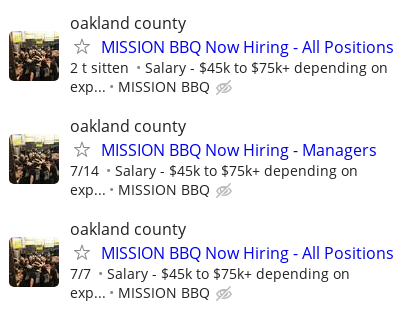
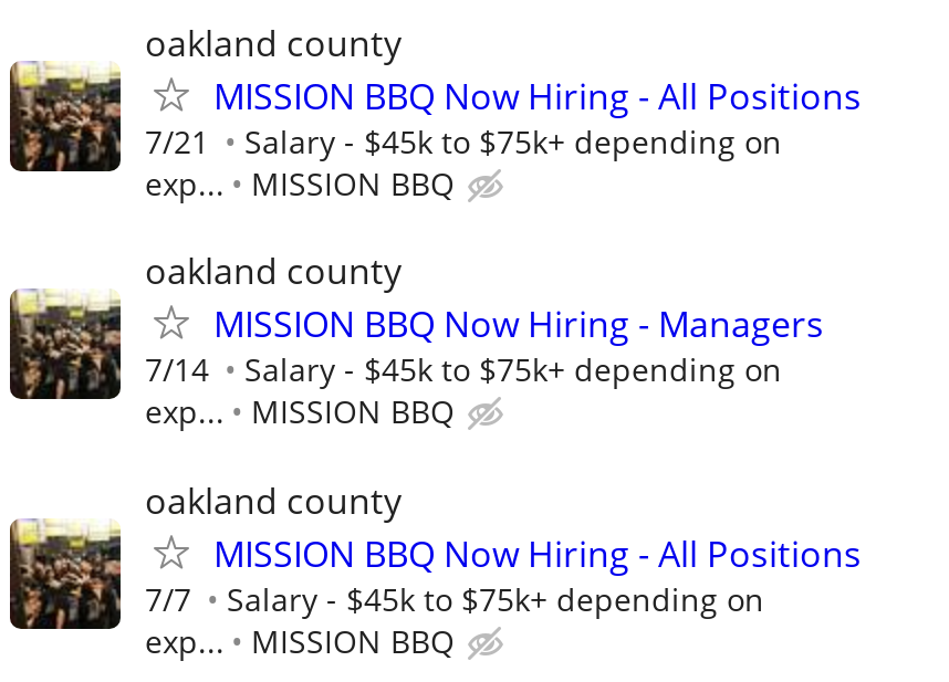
[70,58,388,77] 2 t sitten Salary - $45k to $75k+ depending on -> [145,120,782,162] 7/21 Salary - $45k to $75k+ depending on

